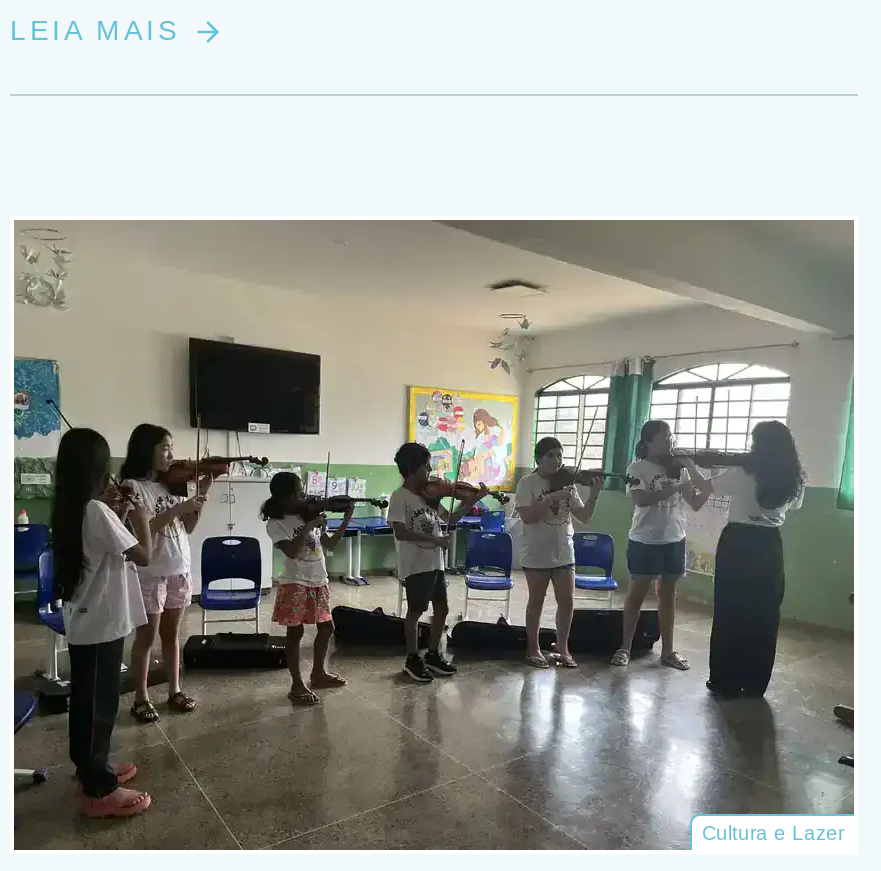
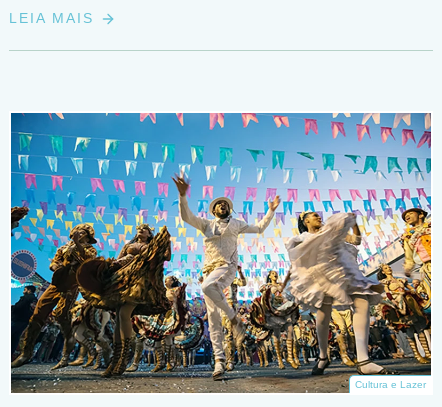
[12,218,856,850] [image] -> [10,112,432,393] [image]

